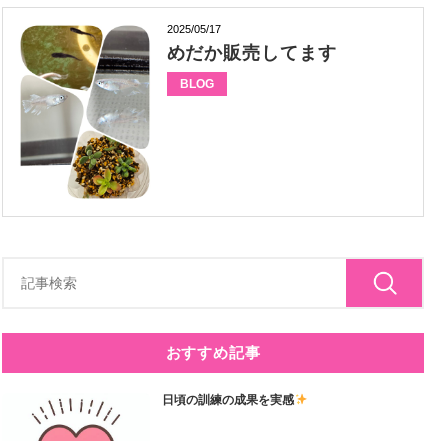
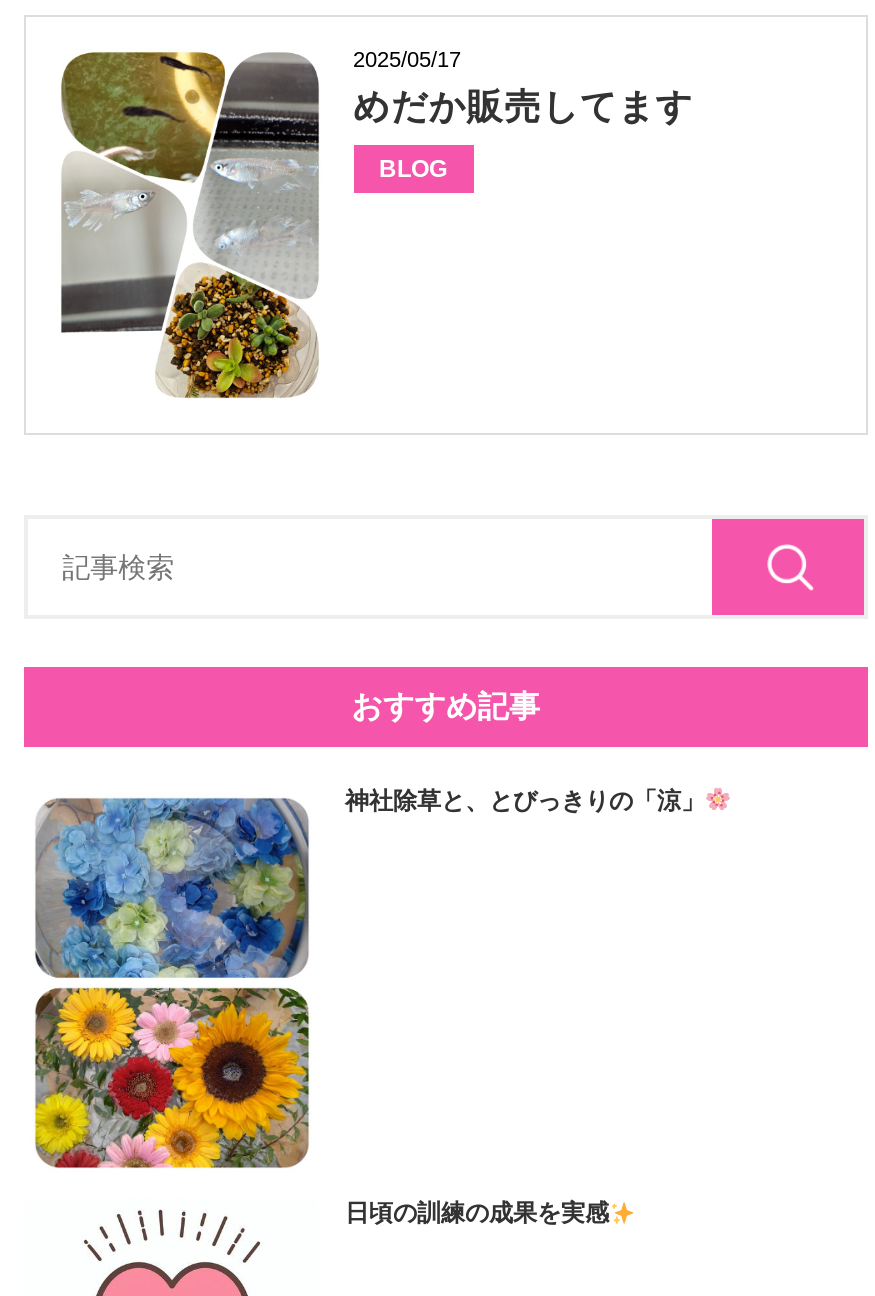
none -> [32,787,705,1169] [image] | 神社除草と、とびっきりの「涼」

